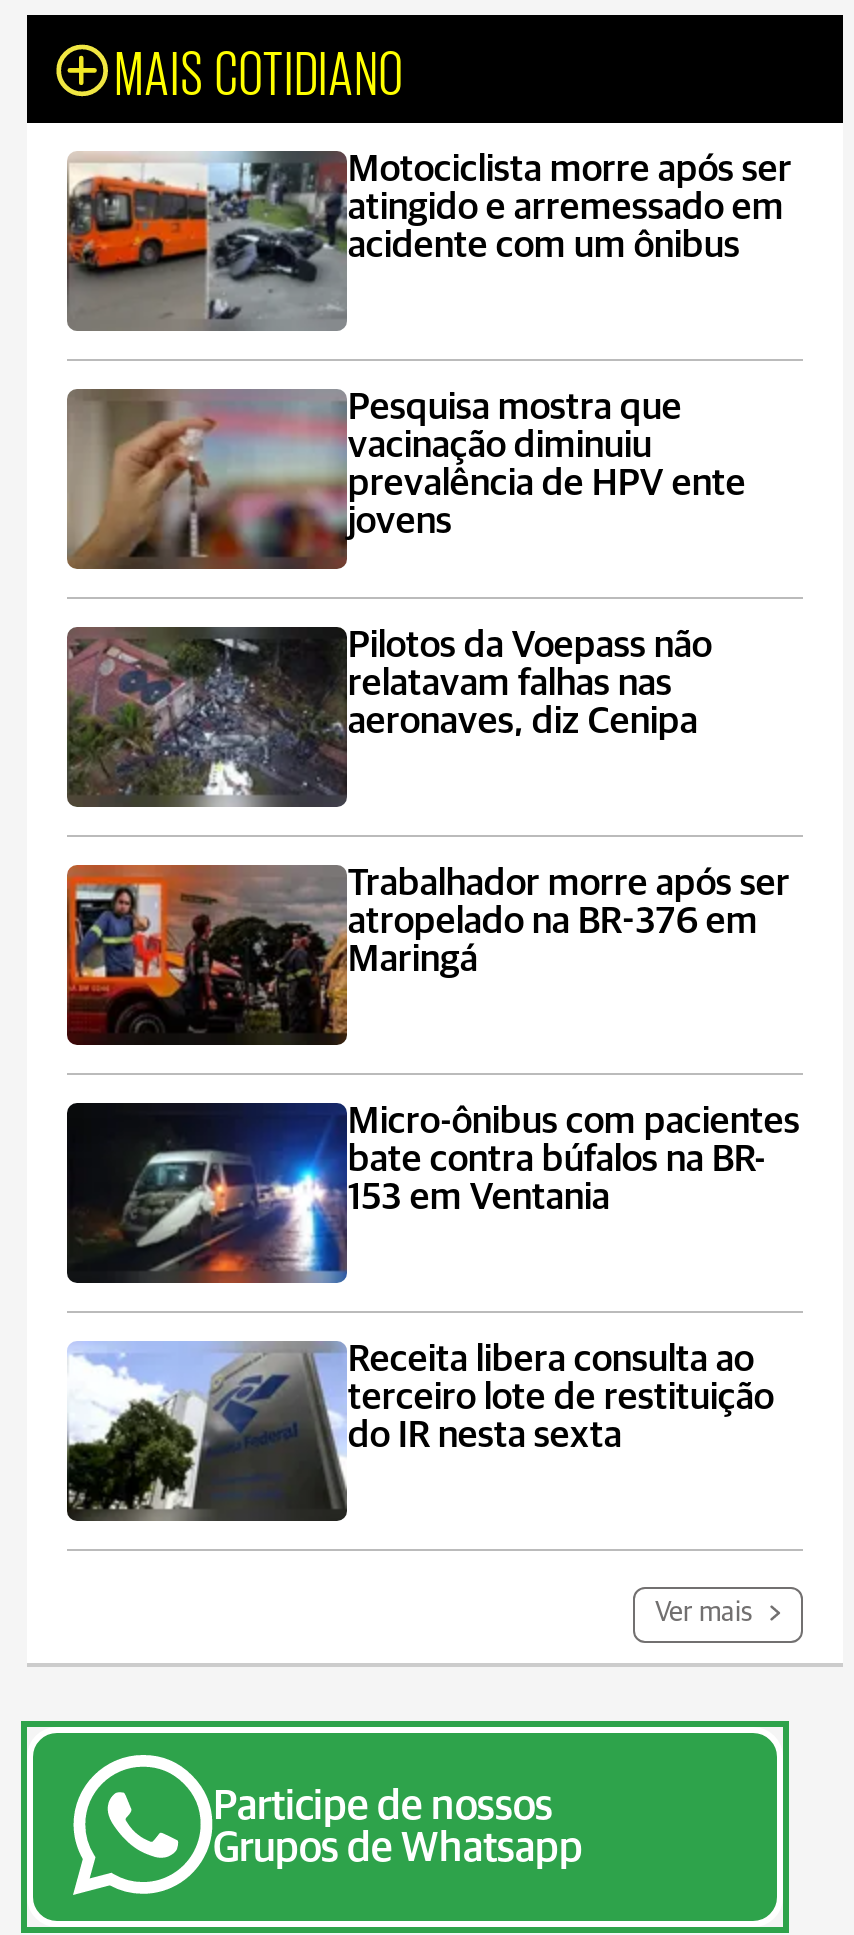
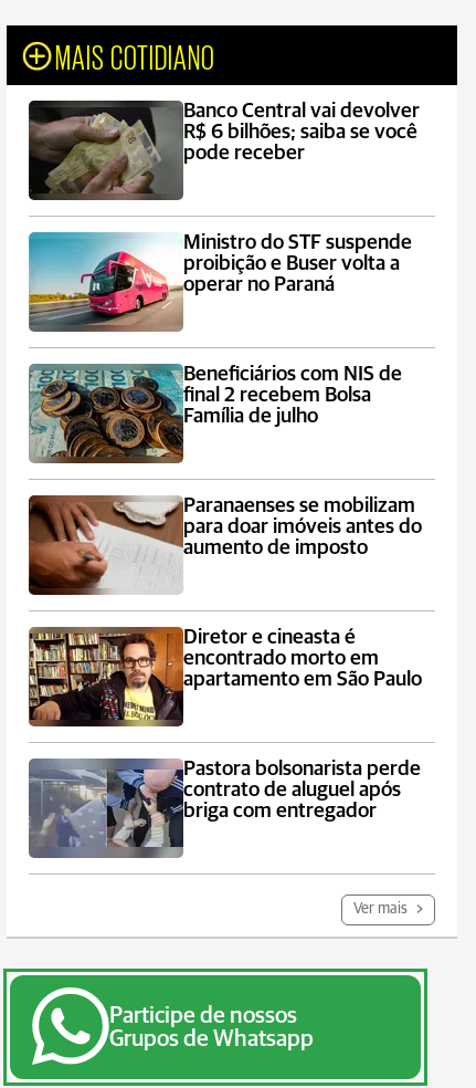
[67,151,792,331] [image] | Motociclista morre após ser | atingido e arremessado em | acidente com um ônibus -> [28,100,420,200] [image] | Banco Central vai devolver | R$ 6 bilhões; saiba se você | pode receber
[67,387,746,571] [image] | Pesquisa mostra que | vacinação diminuiu | prevalência de HPV ente | jovens -> [29,231,412,333] [image] | Ministro do STF suspende | proibição e Buser volta a | operar no Paraná
[67,625,712,807] [image] | Pilotos da Voepass não | relatavam falhas nas | aeronaves, diz Cenipa -> [29,363,402,463] [image] | Beneficiários com NIS de | final 2 recebem Bolsa | Família de julho
[65,863,790,1047] [image] | Trabalhador morre após ser | atropelado na BR-376 em | Maringá -> [28,494,422,596] [image] | Paranaenses se mobilizam | para doar imóveis antes do | aumento de imposto
[65,1101,800,1285] [image] | Micro-ônibus com pacientes | bate contra búfalos na BR- | 153 em Ventania -> [28,626,422,728] [image] | Diretor e cineasta é | encontrado morto em | apartamento em São Paulo
[65,1341,774,1521] [image] | Receita libera consulta ao | terceiro lote de restituição | do IR nesta sexta -> [28,757,421,858] [image] | Pastora bolsonarista perde | contrato de aluguel após | briga com entregador

